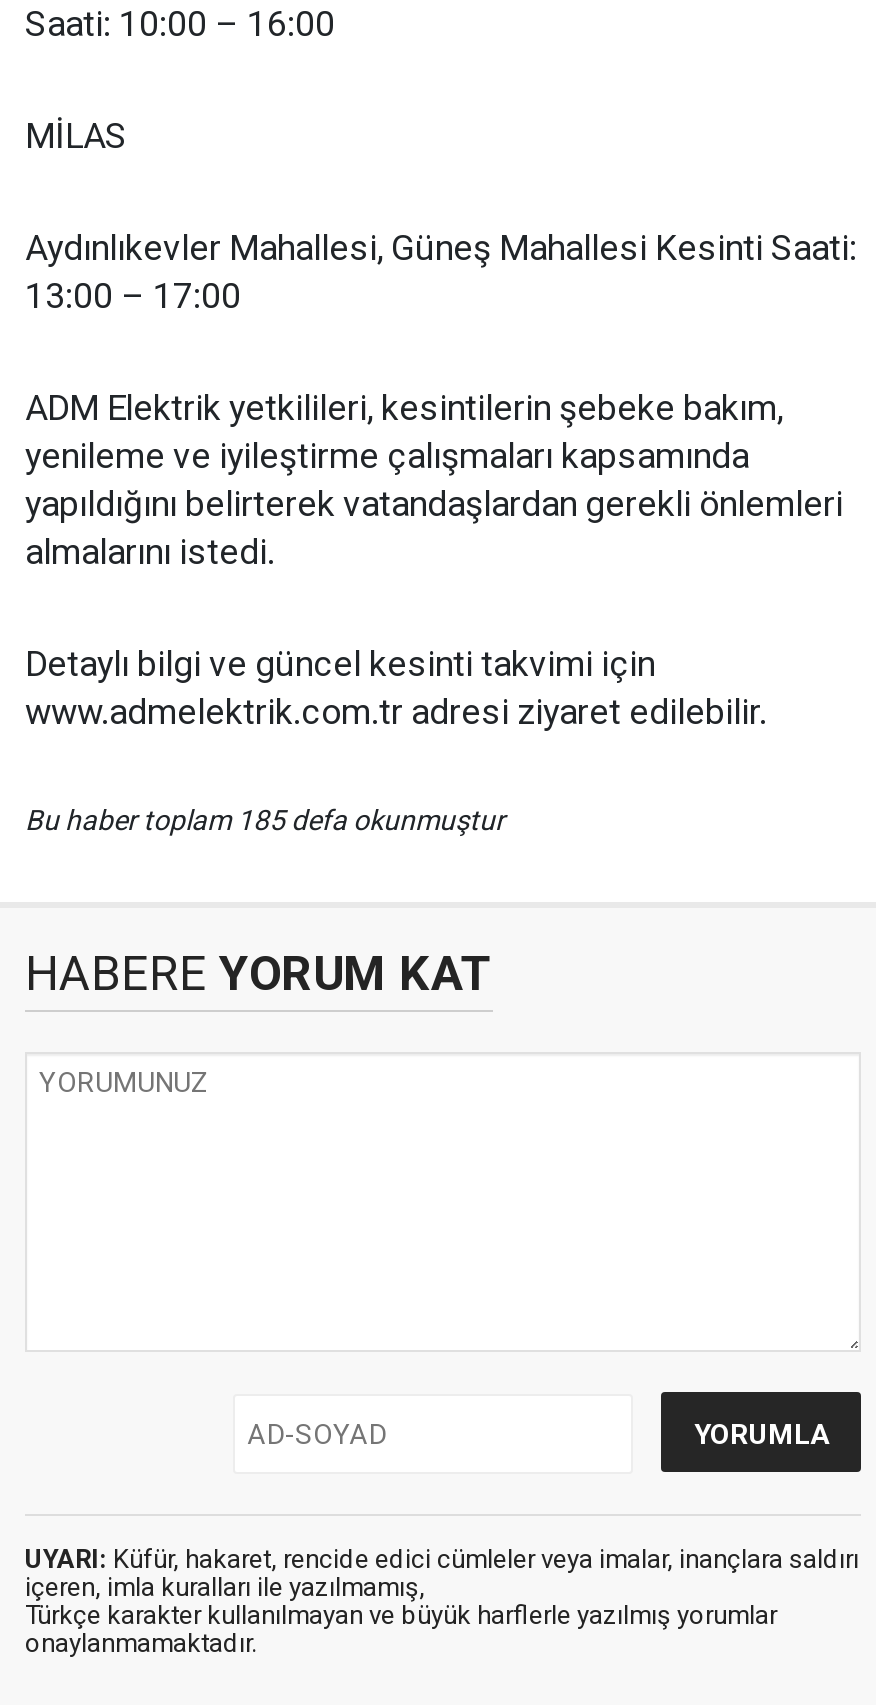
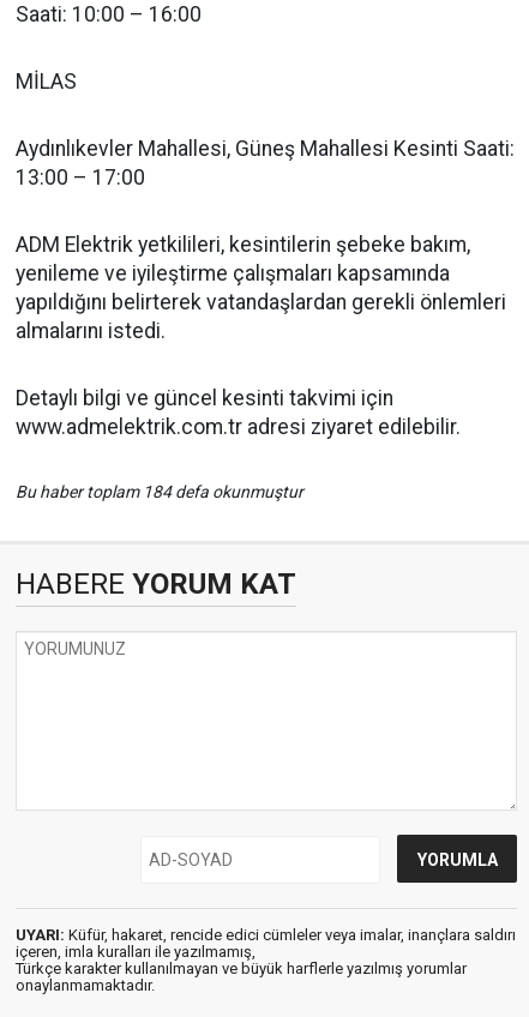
[25,804,505,836] Bu haber toplam 185 defa okunmuştur -> [16,482,303,501] Bu haber toplam 184 defa okunmuştur

